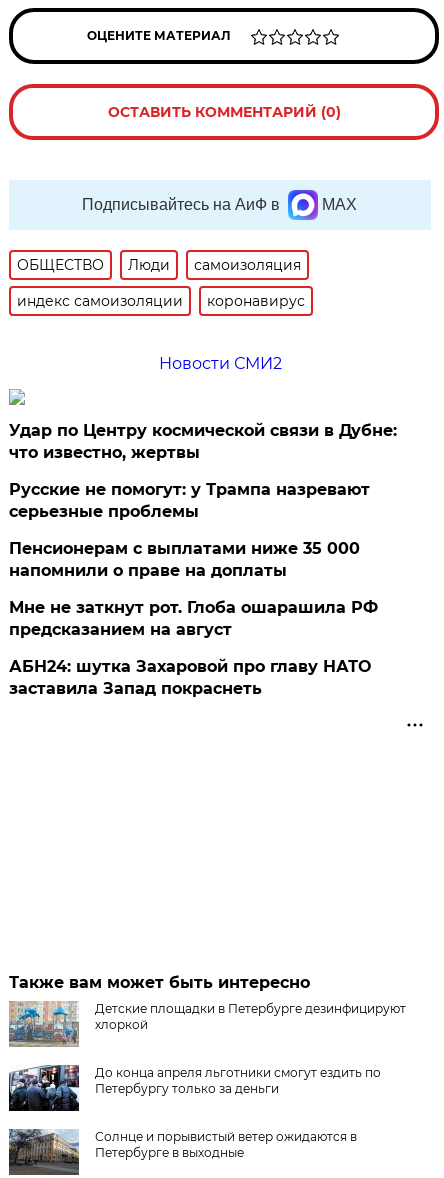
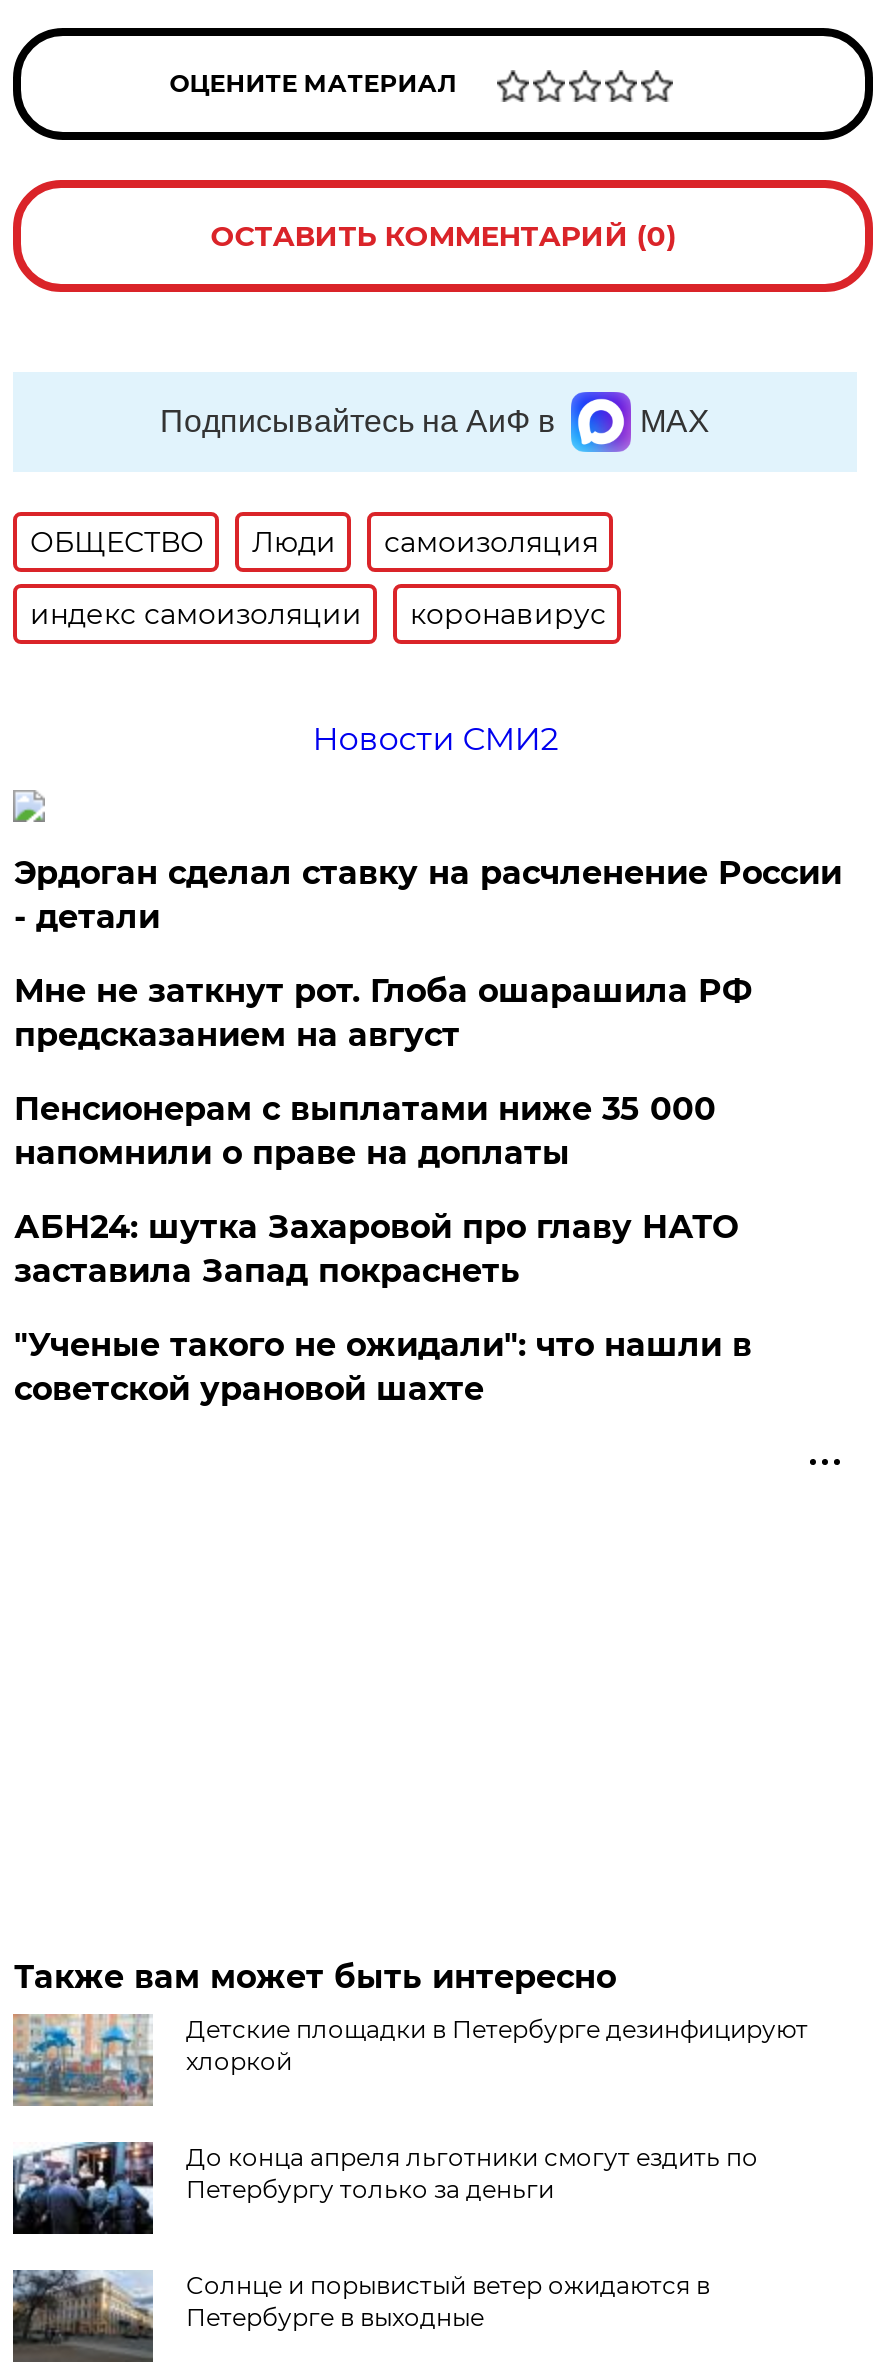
[9,421,397,462] Удар по Центру космической связи в Дубне: | что известно, жертвы -> [14,854,842,936] Эрдоган сделал ставку на расчленение России | - детали
[9,480,370,521] Русские не помогут: у Трампа назревают | серьезные проблемы -> none
moved [9,598,378,639] -> [14,972,752,1054]: Мне не заткнут рот. Глоба ошарашила РФ | предсказанием на август
moved [9,657,371,698] -> [14,1208,738,1290]: АБН24: шутка Захаровой про главу НАТО | заставила Запад покраснеть
none -> [14,1326,752,1408] "Ученые такого не ожидали": что нашли в | советской урановой шахте

